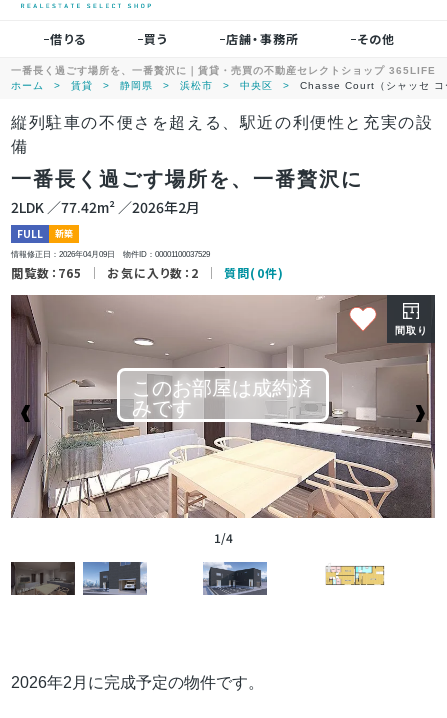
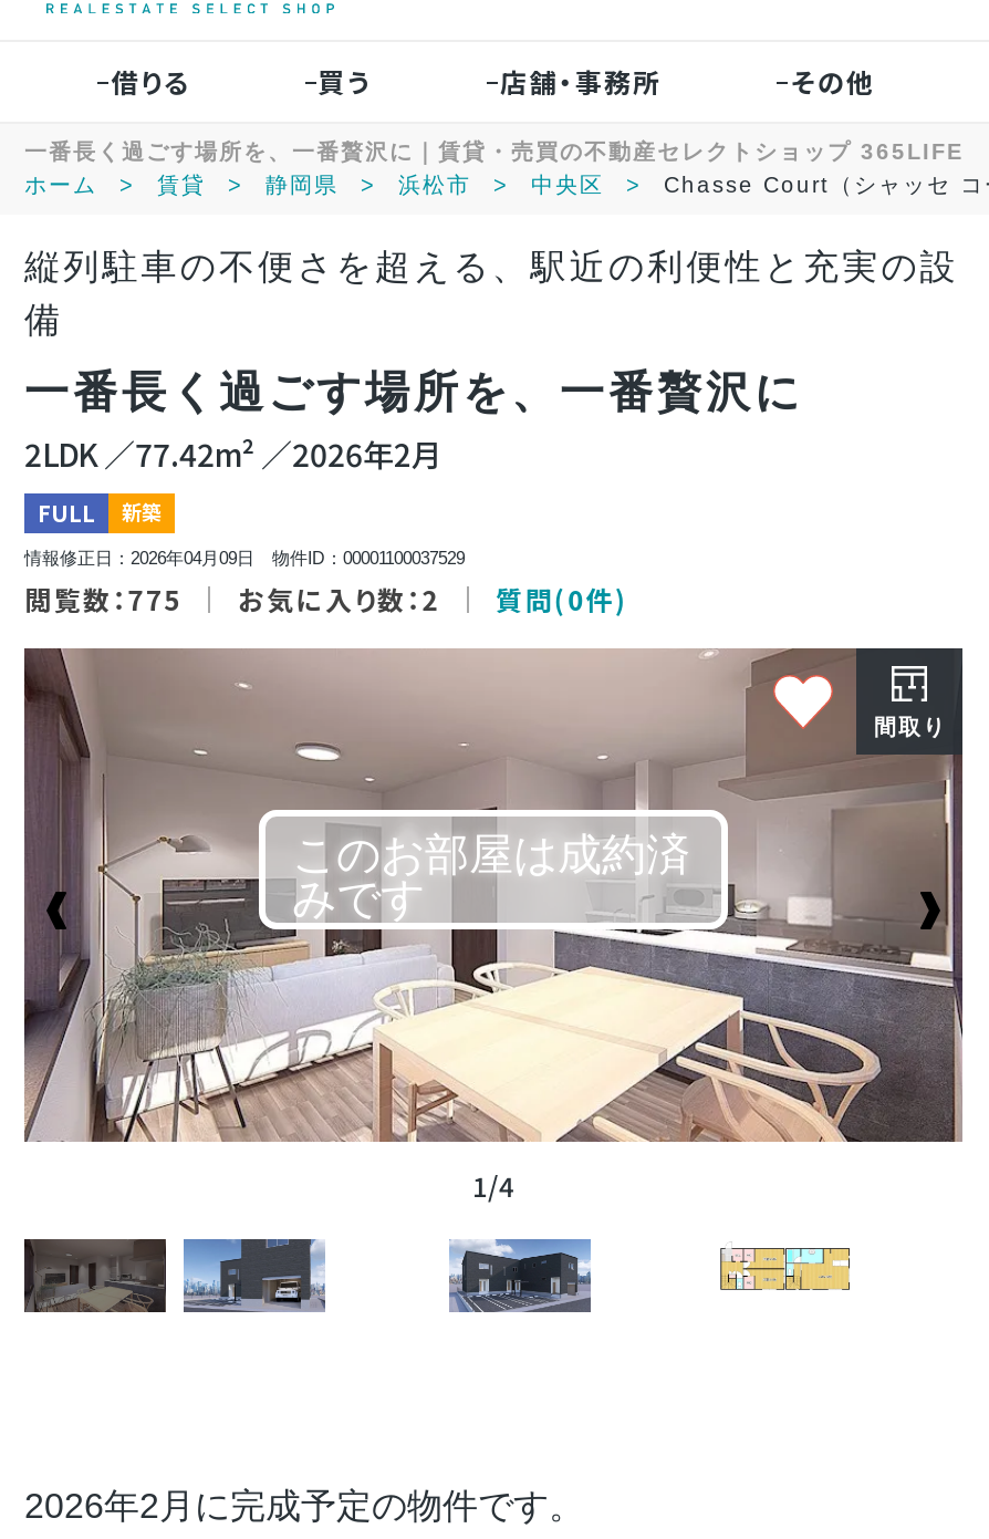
[11,264,284,281] 閲覧数：765 お気に入り数：2 質問(0件) -> [24,580,629,617] 閲覧数：775 お気に入り数：2 質問(0件)

